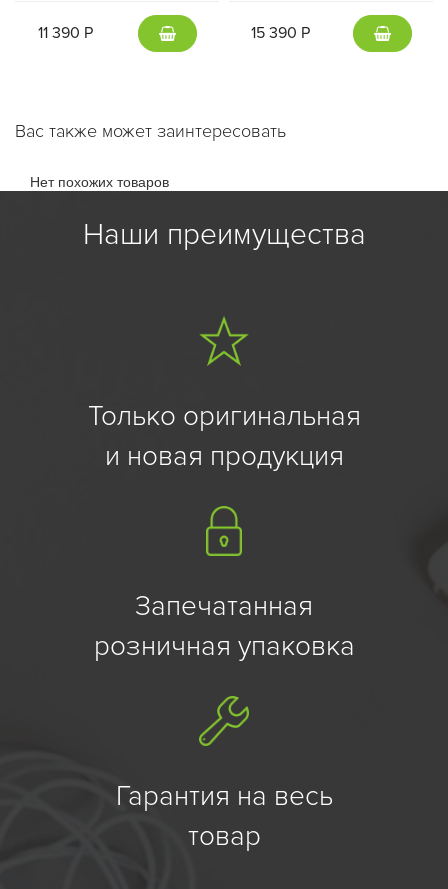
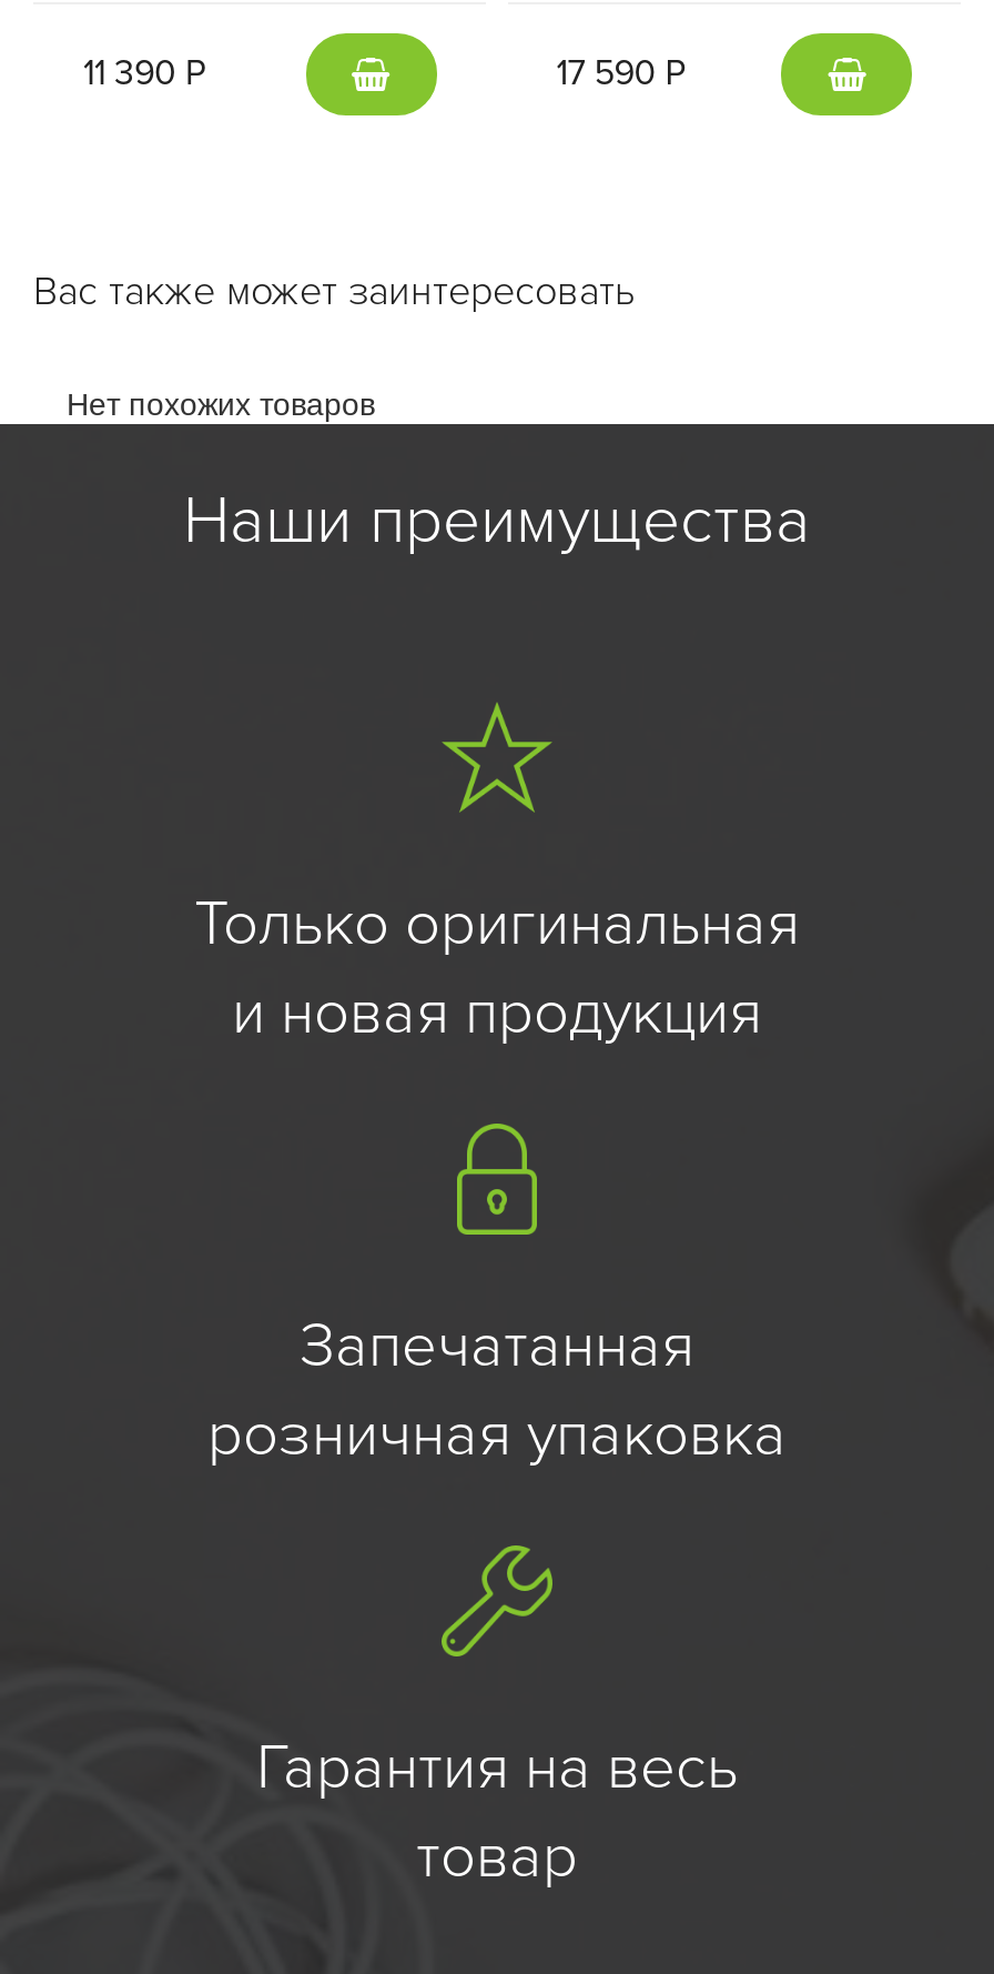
[250,23,309,43] 15 390 Р -> [556,51,685,95] 17 590 Р

